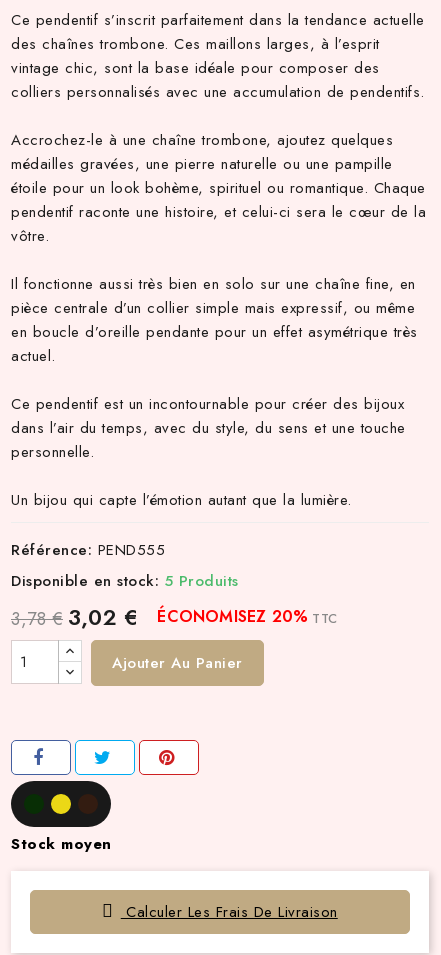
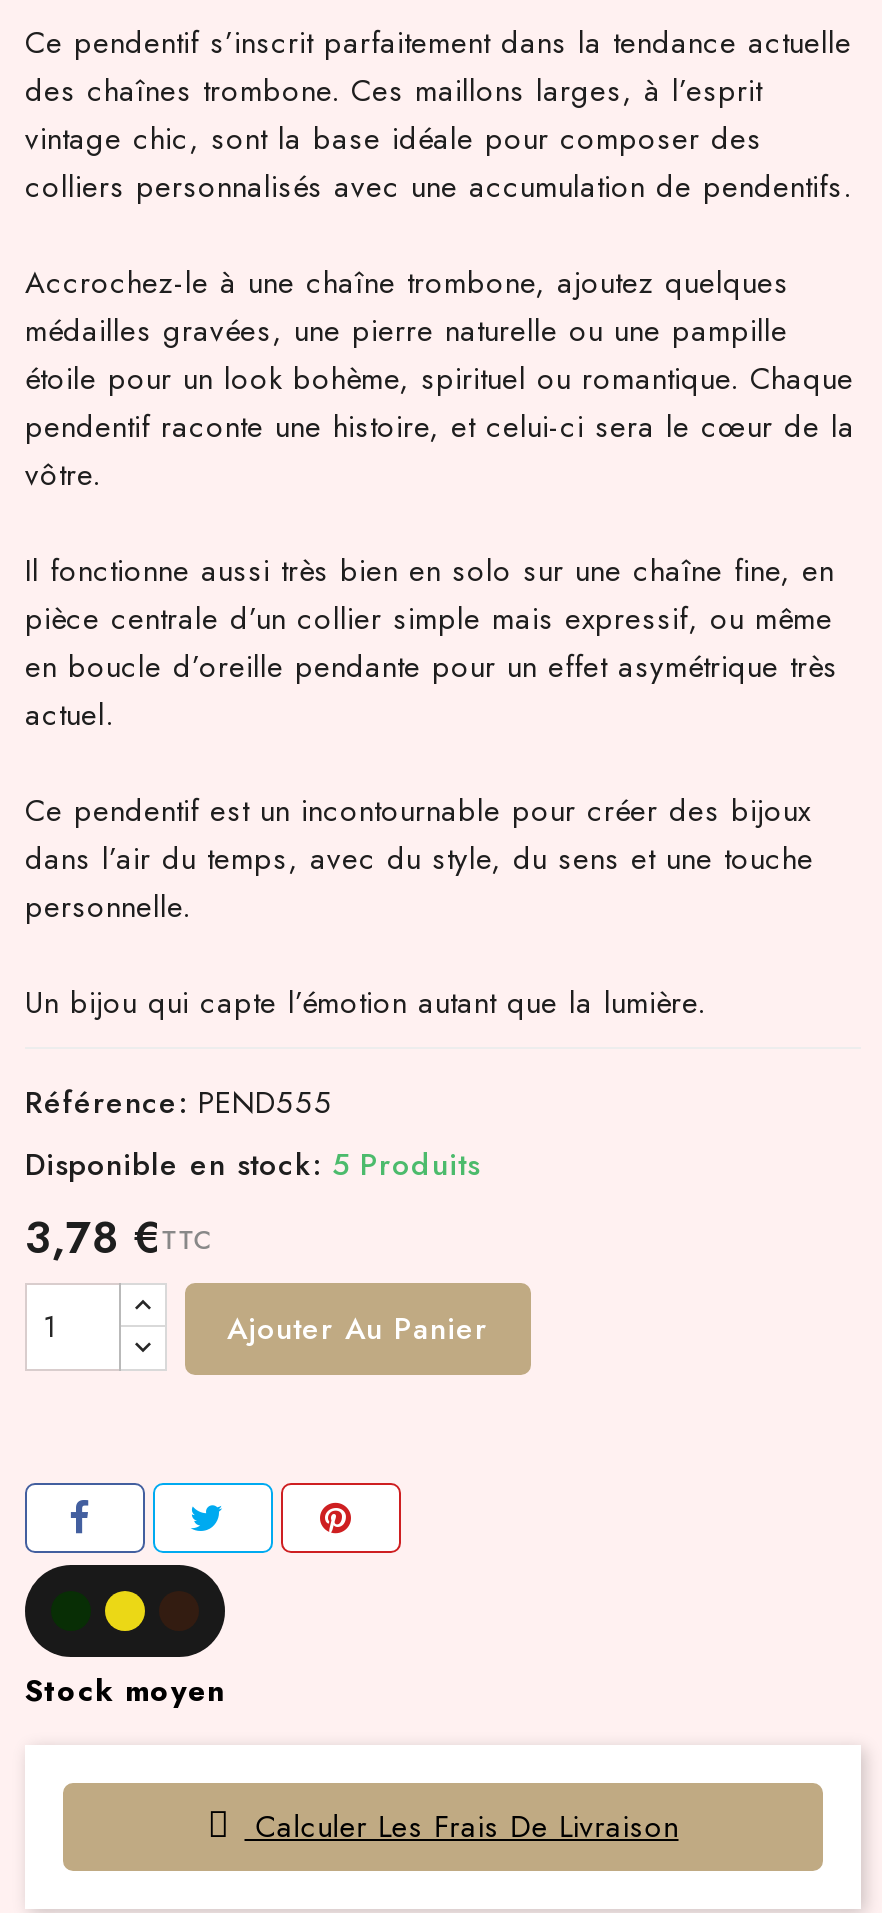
[11,601,338,633] 3,78 € 3,02 € ÉCONOMISEZ 20% TTC -> [25,1205,212,1269] 3,78 €TTC

